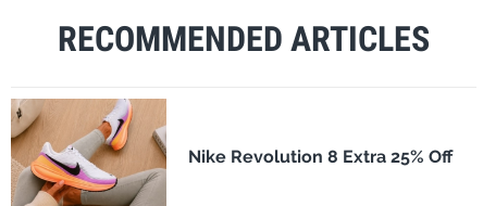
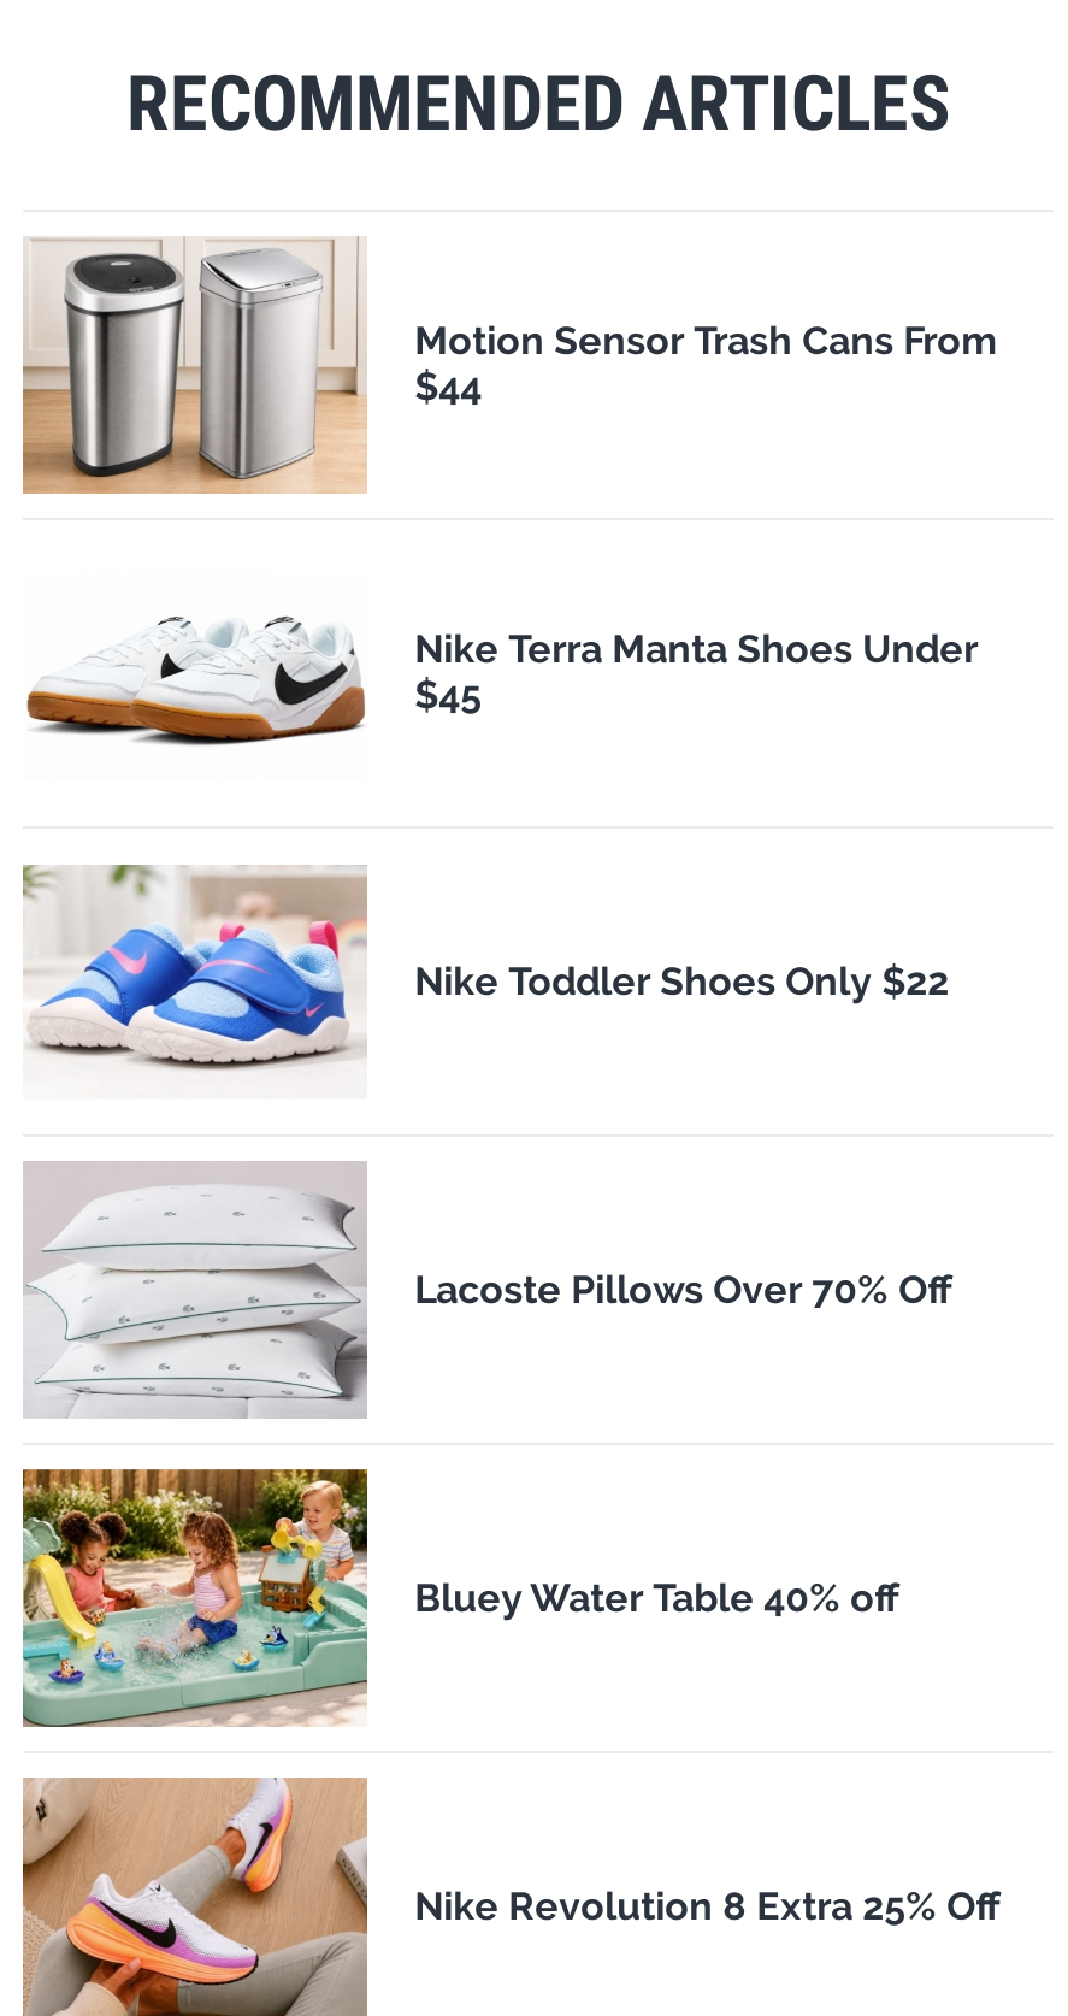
none -> [20,1467,899,1729] [image] | Bluey Water Table 40% off
none -> [23,238,997,496] [image] | Motion Sensor Trash Cans From | $44
none -> [25,614,978,747] [image] | Nike Terra Manta Shoes Under | $45
none -> [25,862,949,1074] [image] | Nike Toddler Shoes Only $22
none -> [25,1161,952,1419] [image] | Lacoste Pillows Over 70% Off

